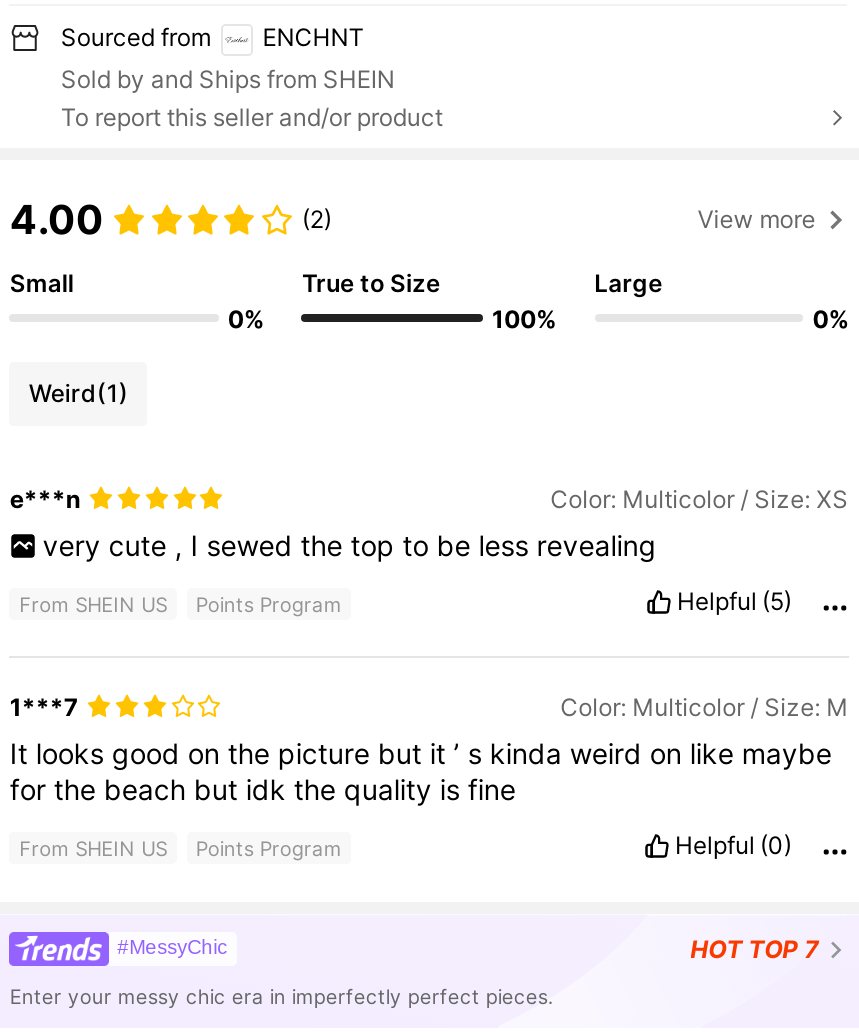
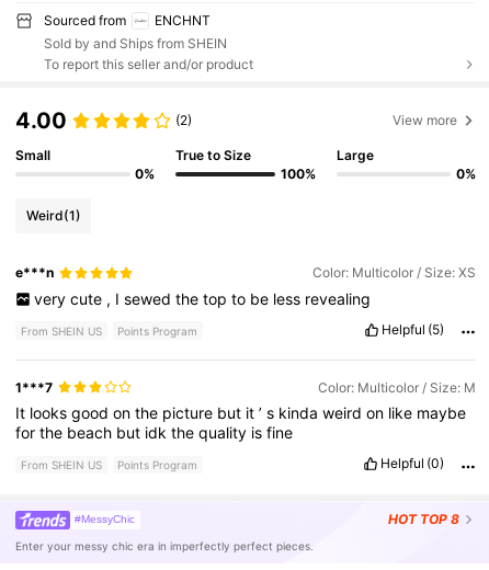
[690,933,818,963] HOT TOP 7 -> [388,511,459,528] HOT TOP 8

